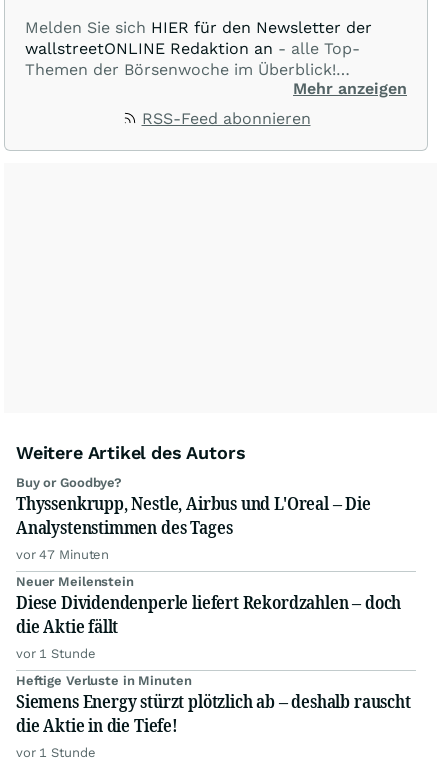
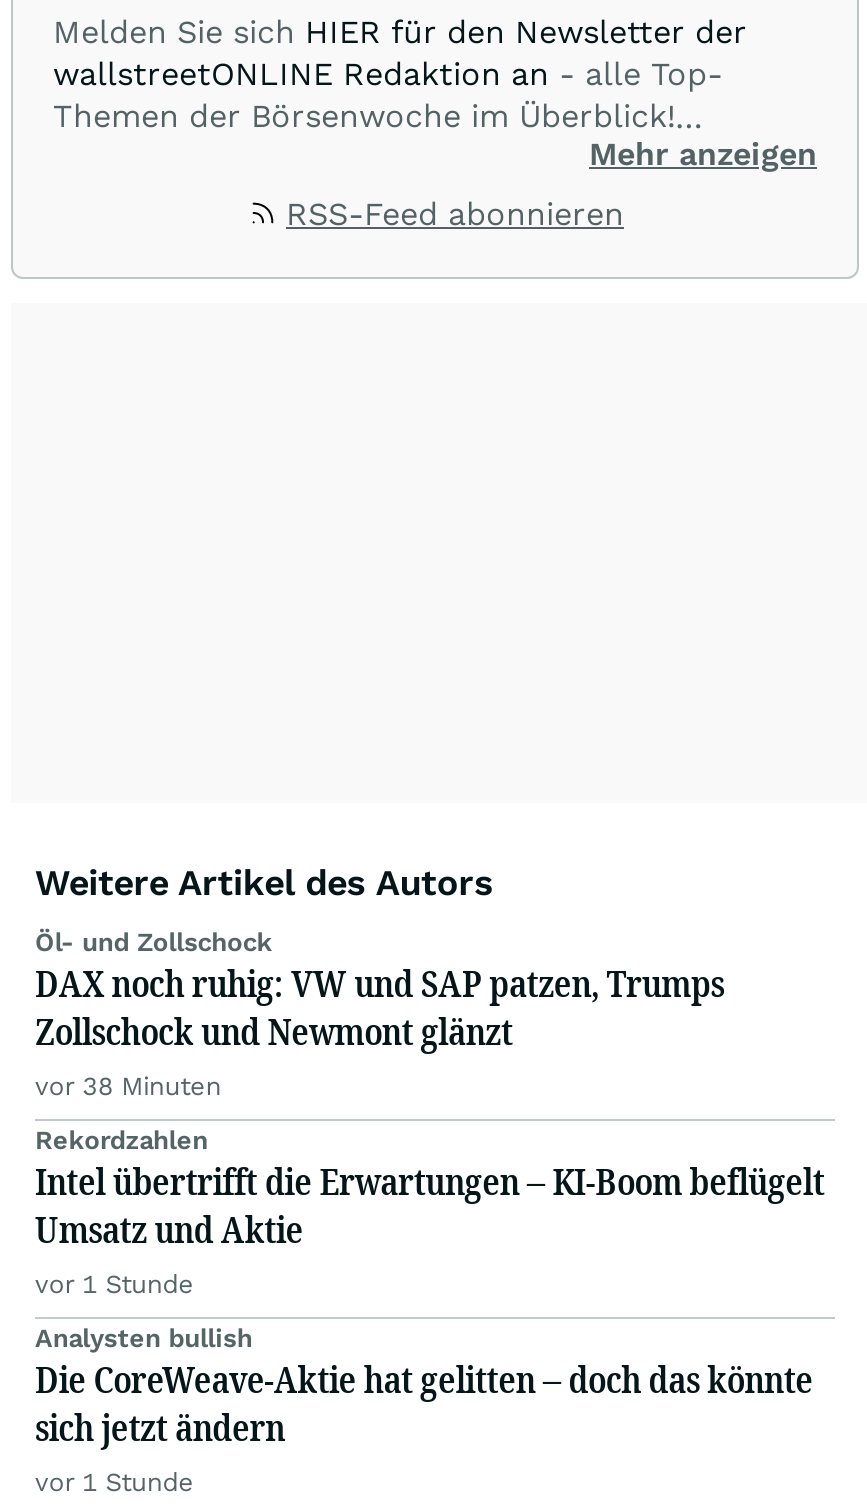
[16,475,371,562] Buy or Goodbye? | Thyssenkrupp, Nestle, Airbus und L'Oreal – Die | Analystenstimmen des Tages | vor 47 Minuten -> [35,928,724,1102] Öl- und Zollschock | DAX noch ruhig: VW und SAP patzen, Trumps | Zollschock und Newmont glänzt | vor 38 Minuten
[16,574,401,638] Neuer Meilenstein | Diese Dividendenperle liefert Rekordzahlen – doch | die Aktie fällt -> [35,1126,824,1254] Rekordzahlen | Intel übertrifft die Erwartungen – KI-Boom beflügelt | Umsatz und Aktie
[16,673,411,737] Heftige Verluste in Minuten | Siemens Energy stürzt plötzlich ab – deshalb rauscht | die Aktie in die Tiefe! -> [35,1324,813,1452] Analysten bullish | Die CoreWeave-Aktie hat gelitten – doch das könnte | sich jetzt ändern

